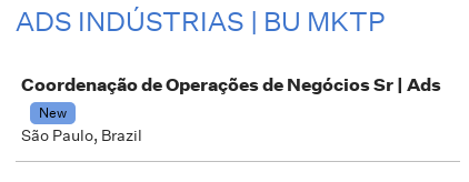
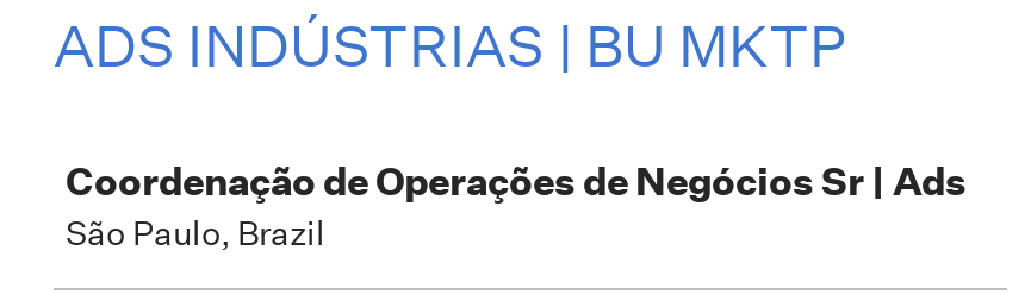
[39,103,67,122] New -> none

